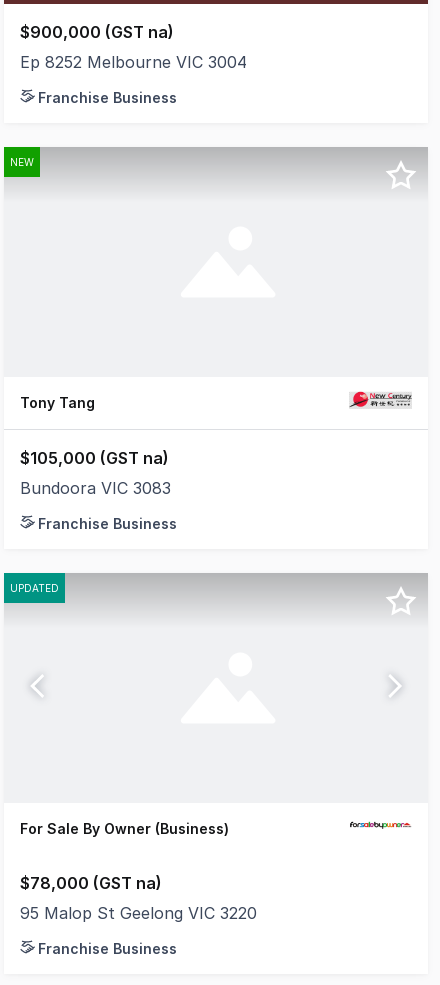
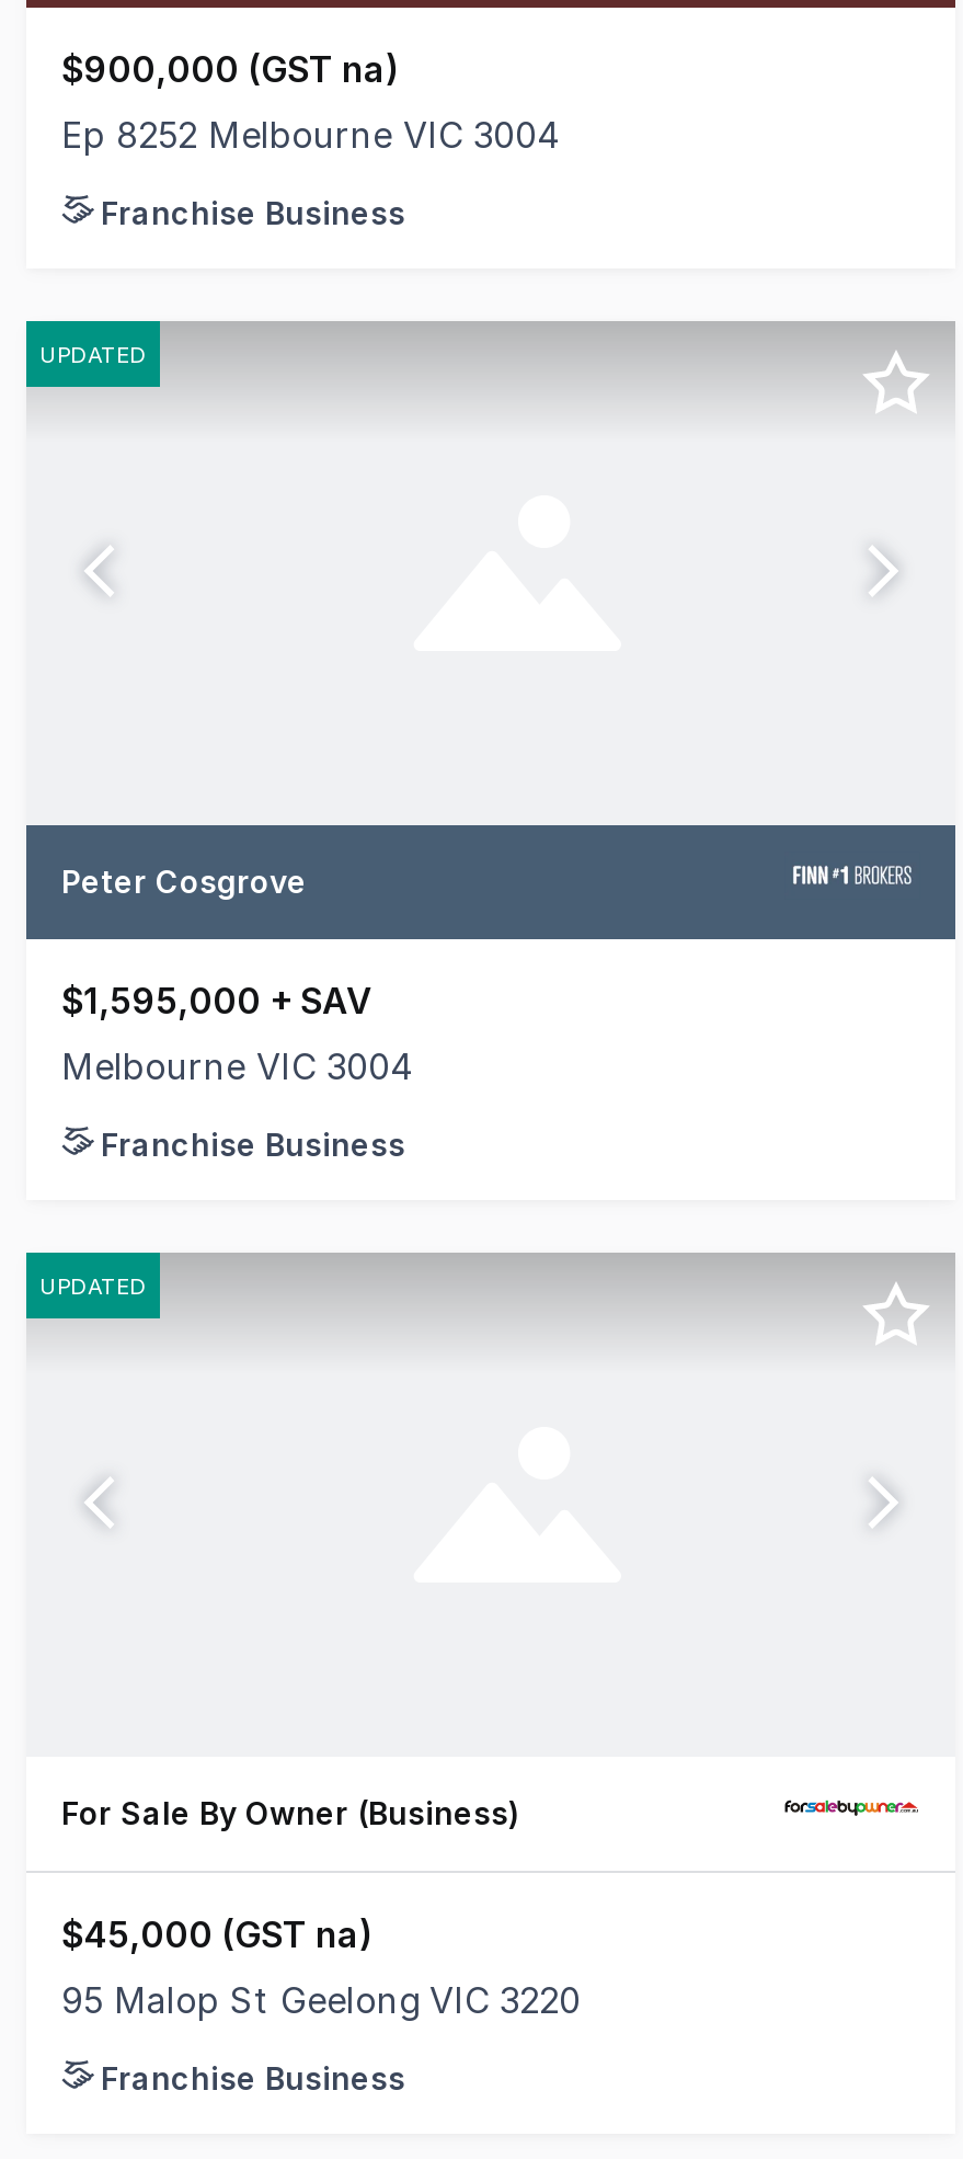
[10,156,34,168] NEW -> [39,341,147,367] UPDATED
[20,394,95,411] Tony Tang -> [61,863,307,900] Peter Cosgrove
[20,447,169,467] $105,000 (GST na) -> [61,979,372,1023] $1,595,000 + SAV
[20,477,171,497] Bundoora VIC 3083 -> [61,1044,412,1088] Melbourne VIC 3004
[20,873,162,893] $78,000 (GST na) -> [61,1911,372,1955] $45,000 (GST na)

